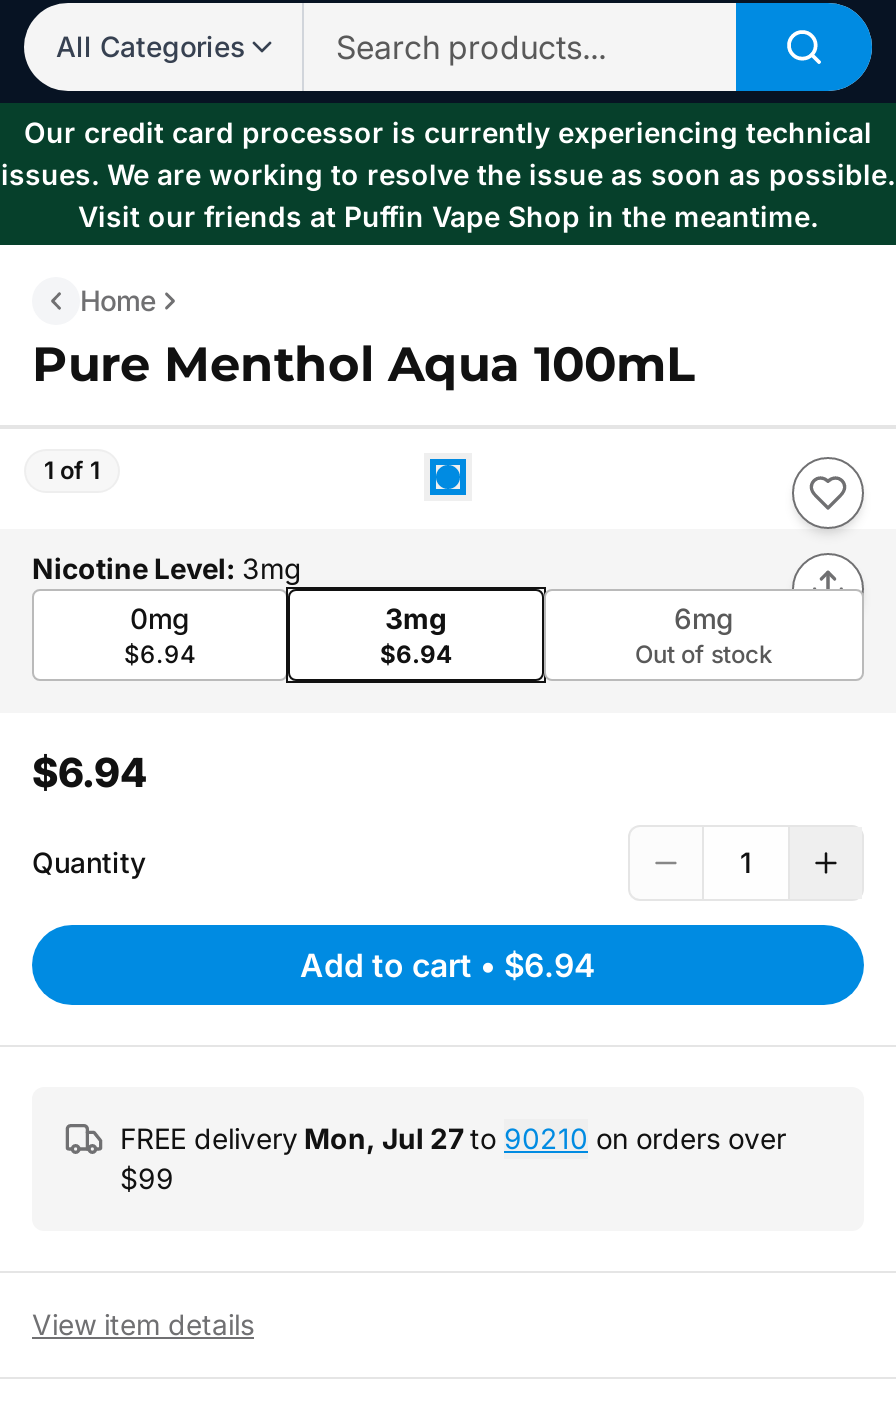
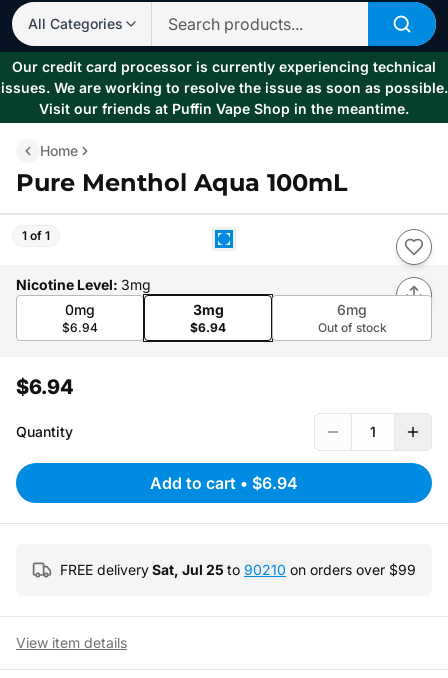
[120,1121,786,1195] FREE delivery Mon, Jul 27 to 90210 on orders over | $99 -> [60,561,416,578] FREE delivery Sat, Jul 25 to 90210 on orders over $99

